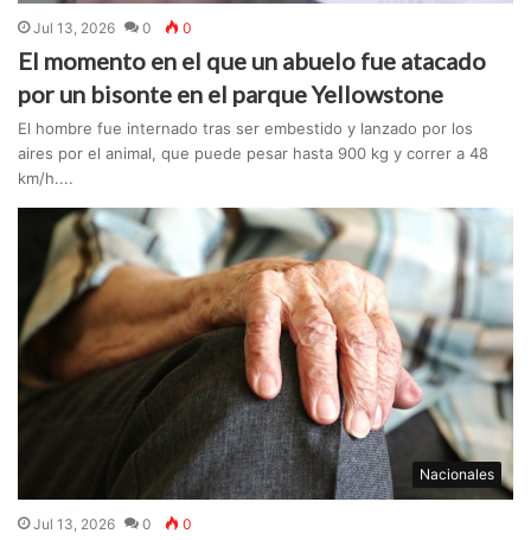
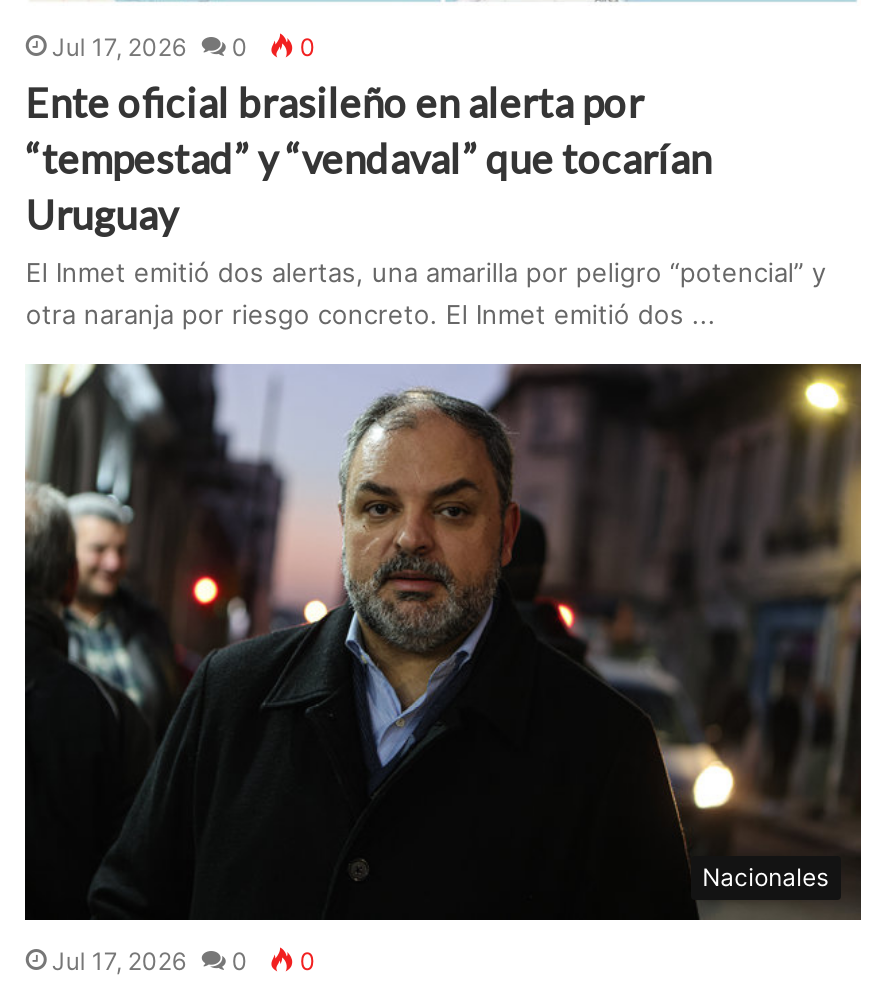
[34,19,192,37] Jul 13, 2026 0 0 -> [52,32,316,62] Jul 17, 2026 0 0
[18,46,489,188] El momento en el que un abuelo fue atacado | por un bisonte en el parque Yellowstone | El hombre fue internado tras ser embestido y lanzado por los | aires por el animal, que puede pesar hasta 900 kg y correr a 48 | km/h.... -> [26,78,826,330] Ente oficial brasileño en alerta por | “tempestad” y “vendaval” que tocarían | Uruguay | El Inmet emitió dos alertas, una amarilla por peligro “potencial” y | otra naranja por riesgo concreto. El Inmet emitió dos ...
[17,207,514,533] [image] | Jul 13, 2026 0 0 -> [23,362,863,976] [image] | Jul 17, 2026 0 0

